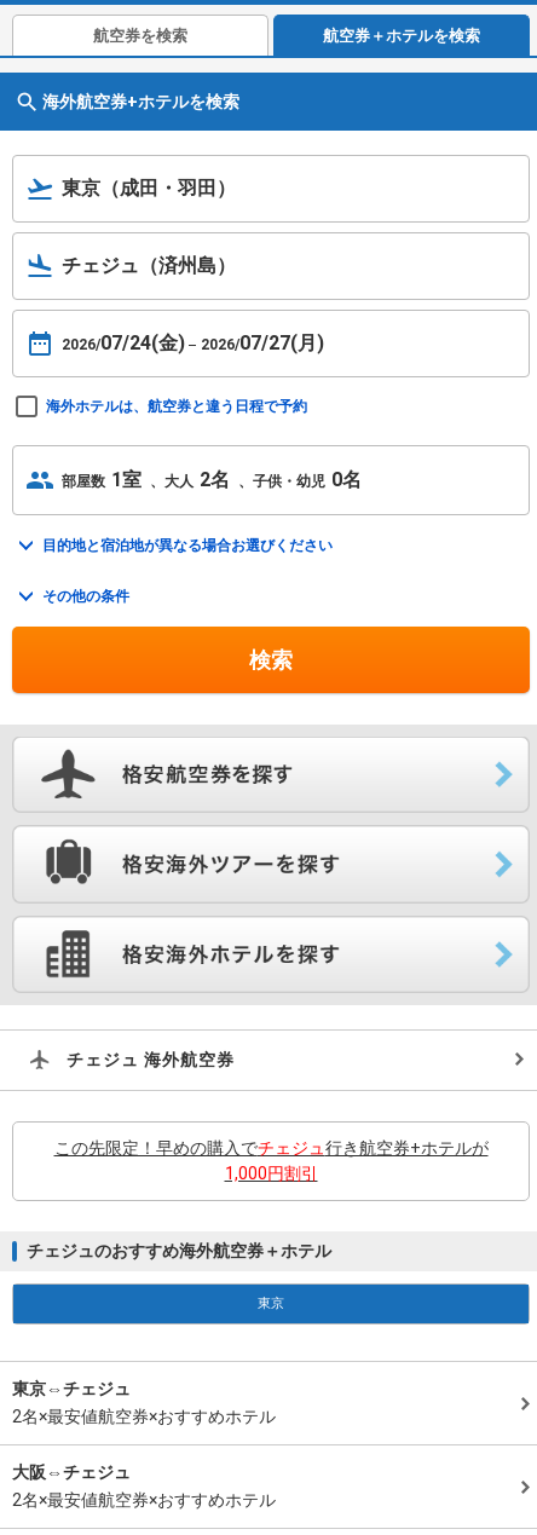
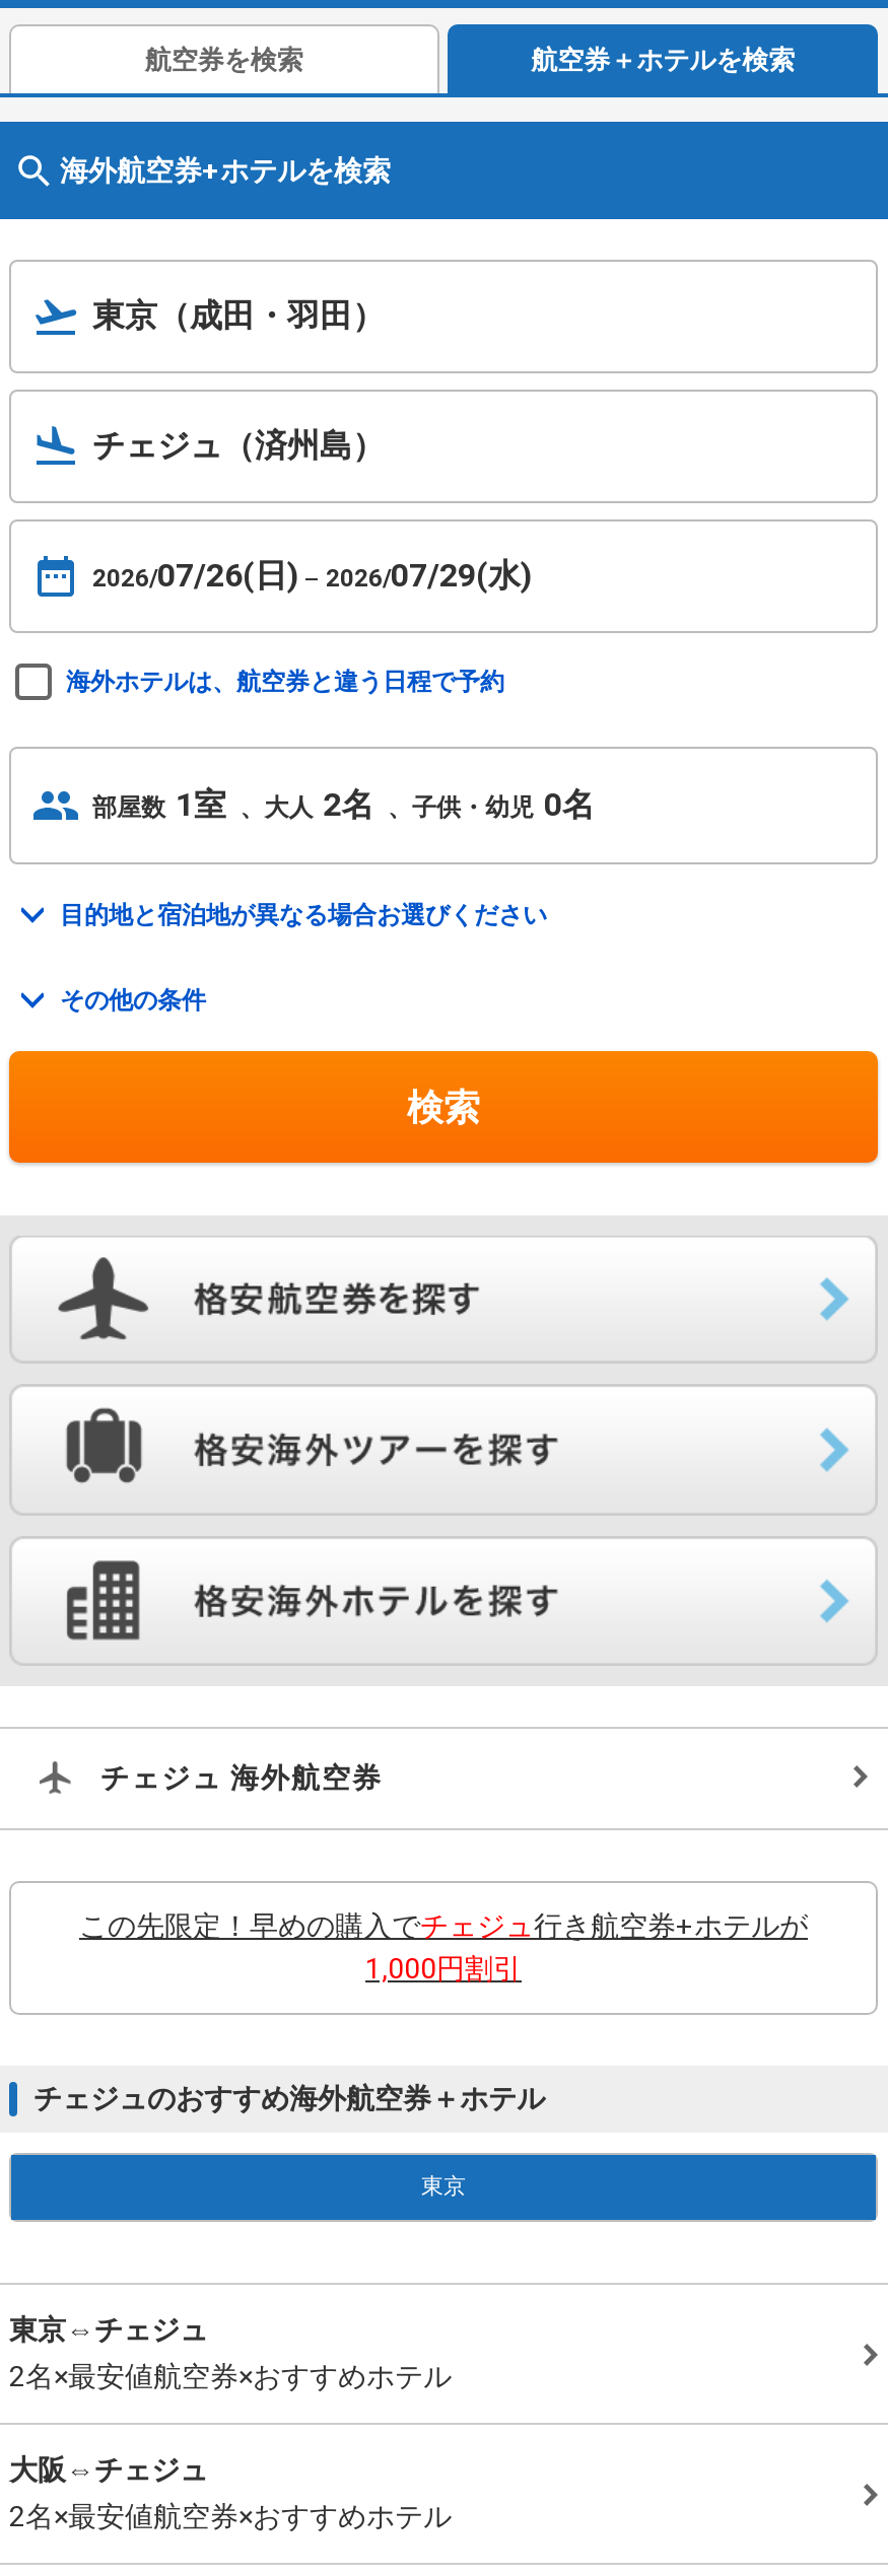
[62,331,324,354] 2026/07/24(金) | 2026/07/27(月) -> [92,556,533,595] 2026/07/26(日) | 2026/07/29(水)

